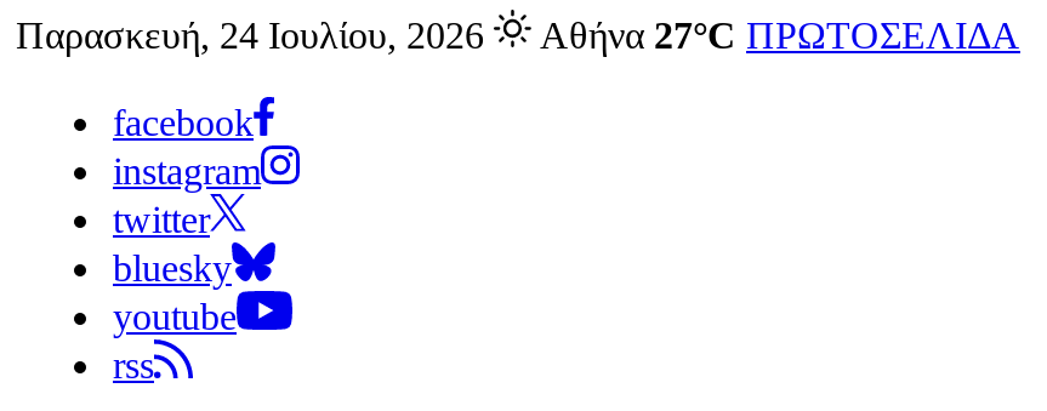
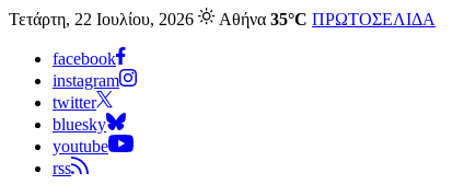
[16,15,484,56] Παρασκευή, 24 Ιουλίου, 2026 -> [9,10,194,28] Τετάρτη, 22 Ιουλίου, 2026
[540,15,1020,56] Αθήνα 27°C ΠΡΩΤΟΣΕΛΙΔΑ -> [219,10,436,28] Αθήνα 35°C ΠΡΩΤΟΣΕΛΙΔΑ

